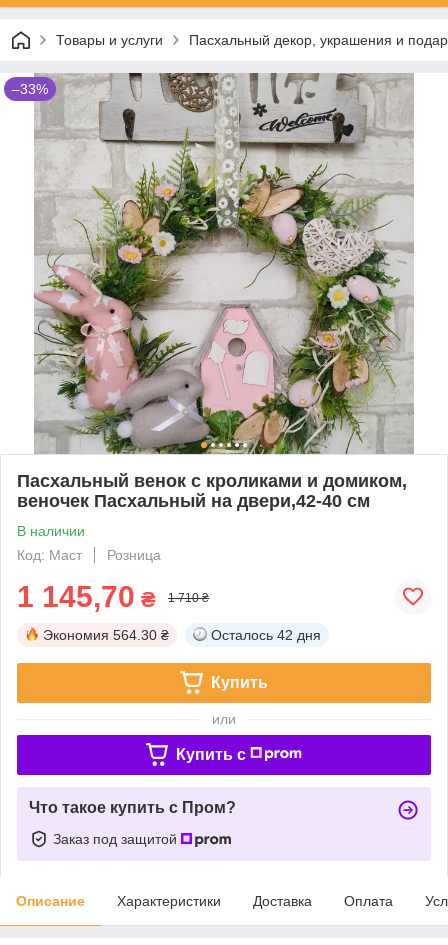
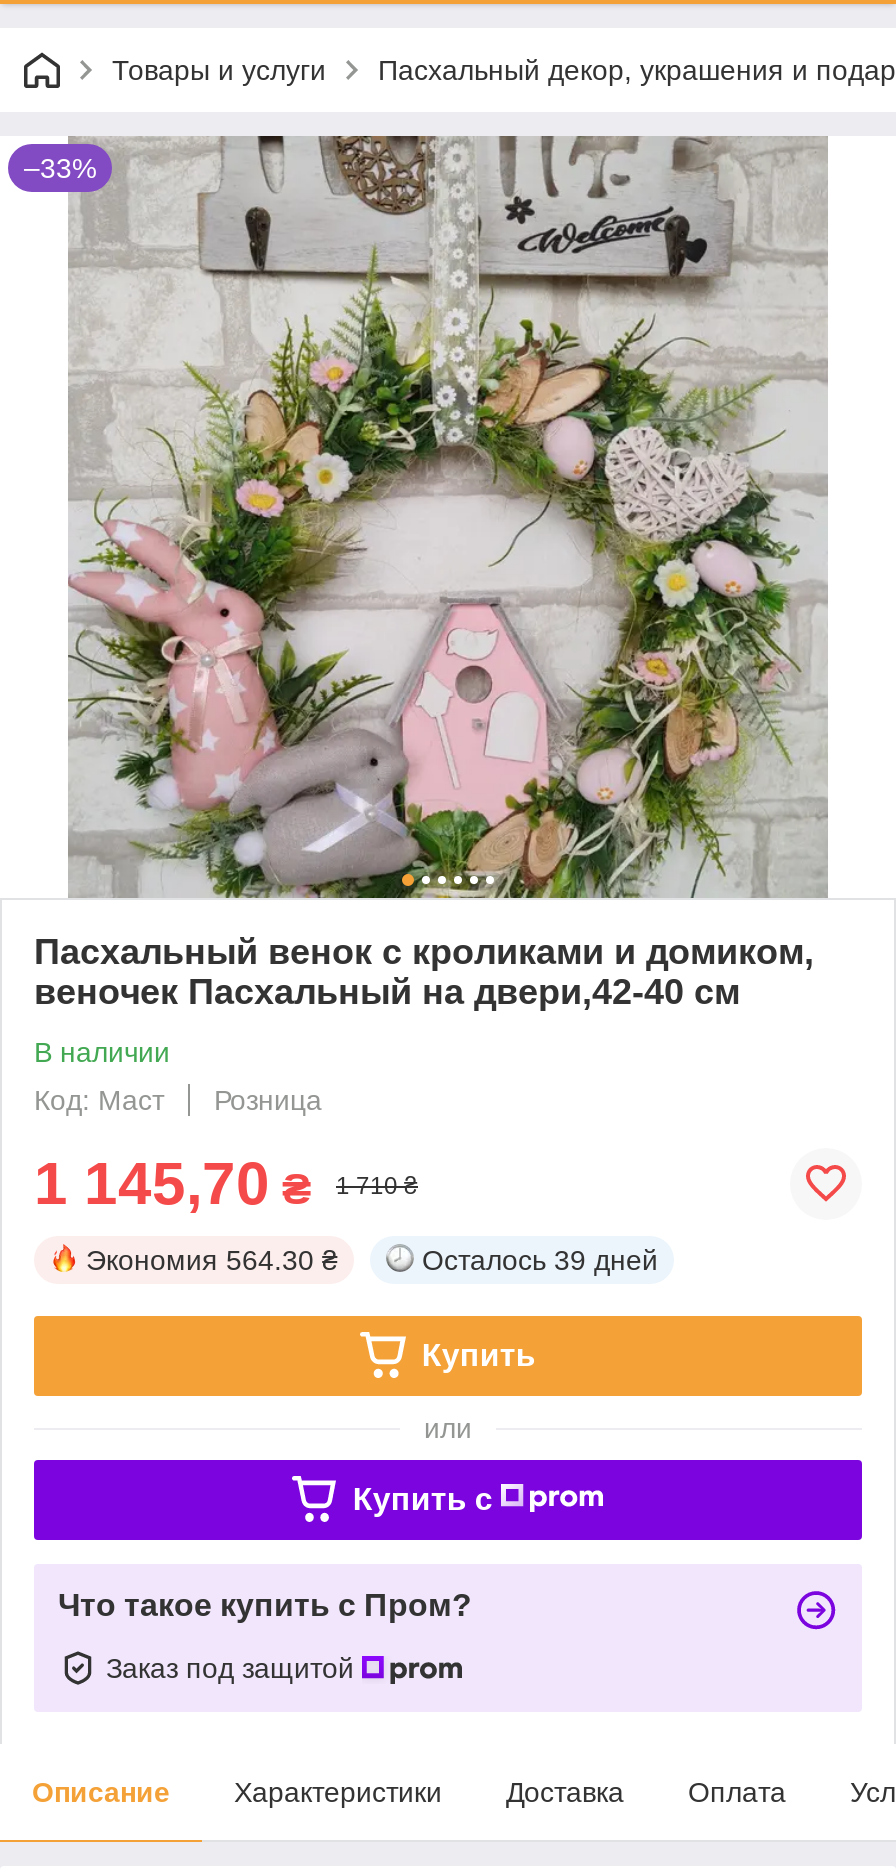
[211,627,321,643] Осталось 42 дня -> [422,1244,658,1276] Осталось 39 дней

